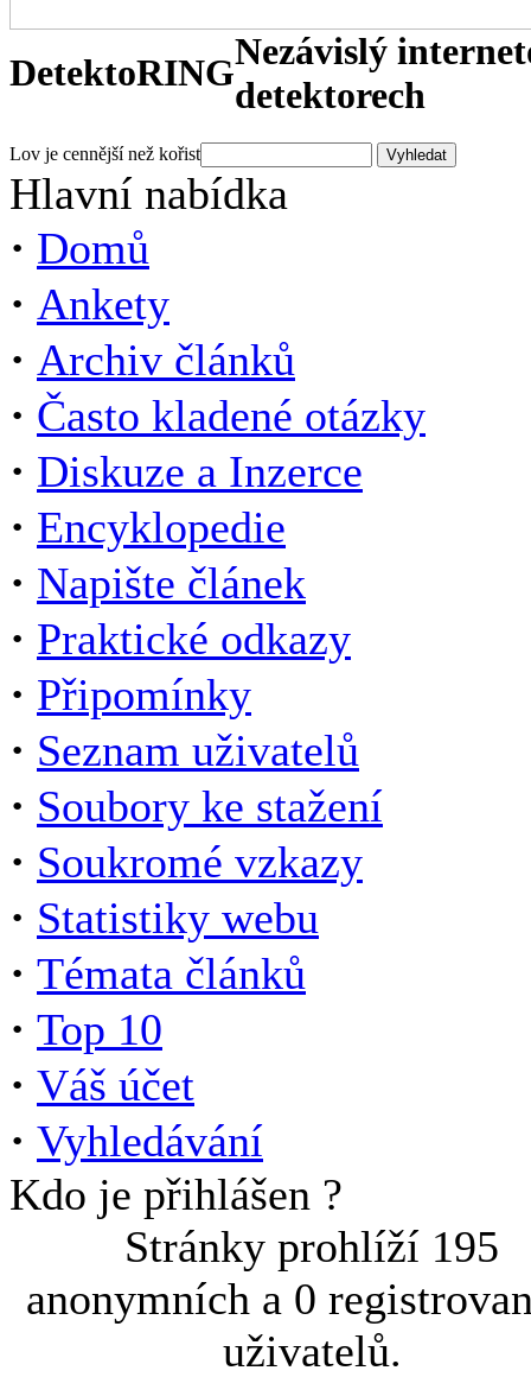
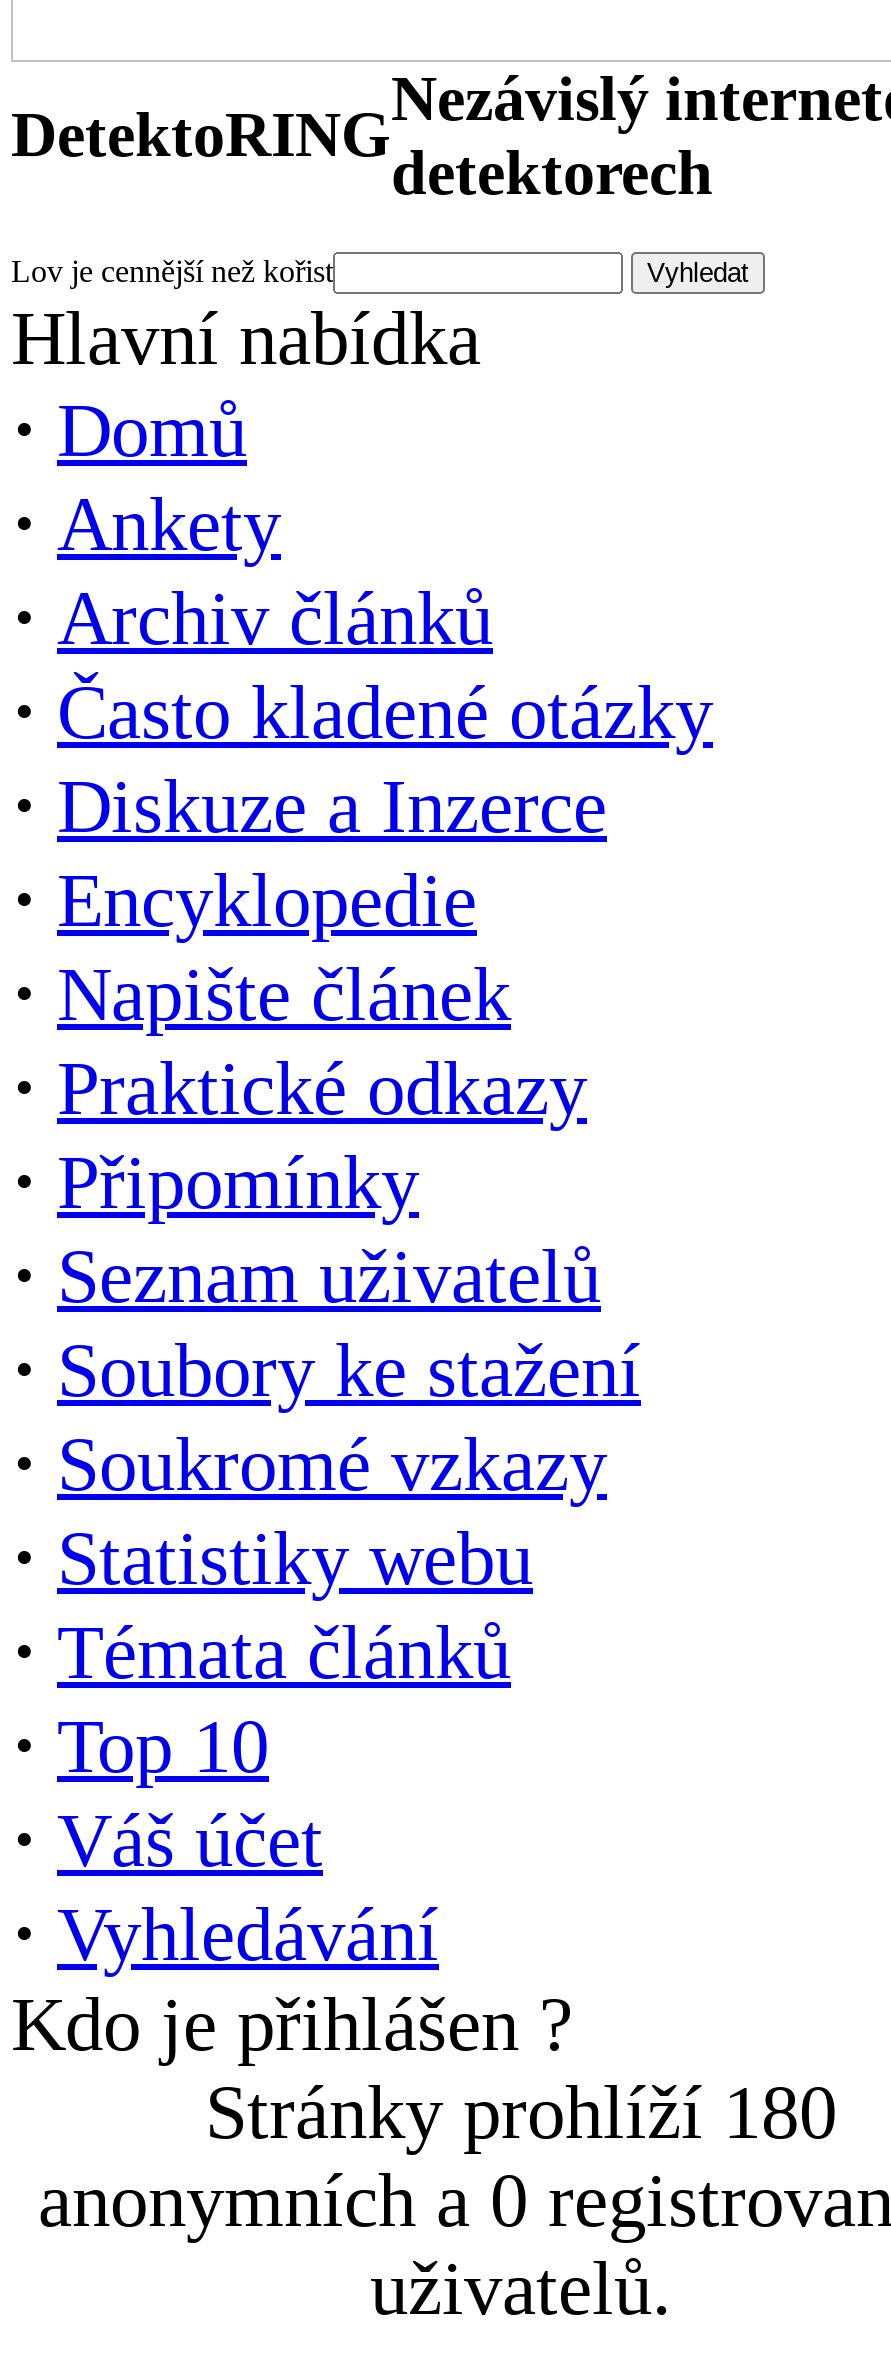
[124,1221,499,1271] Stránky prohlíží 195 -> [205,2070,837,2154] Stránky prohlíží 180

